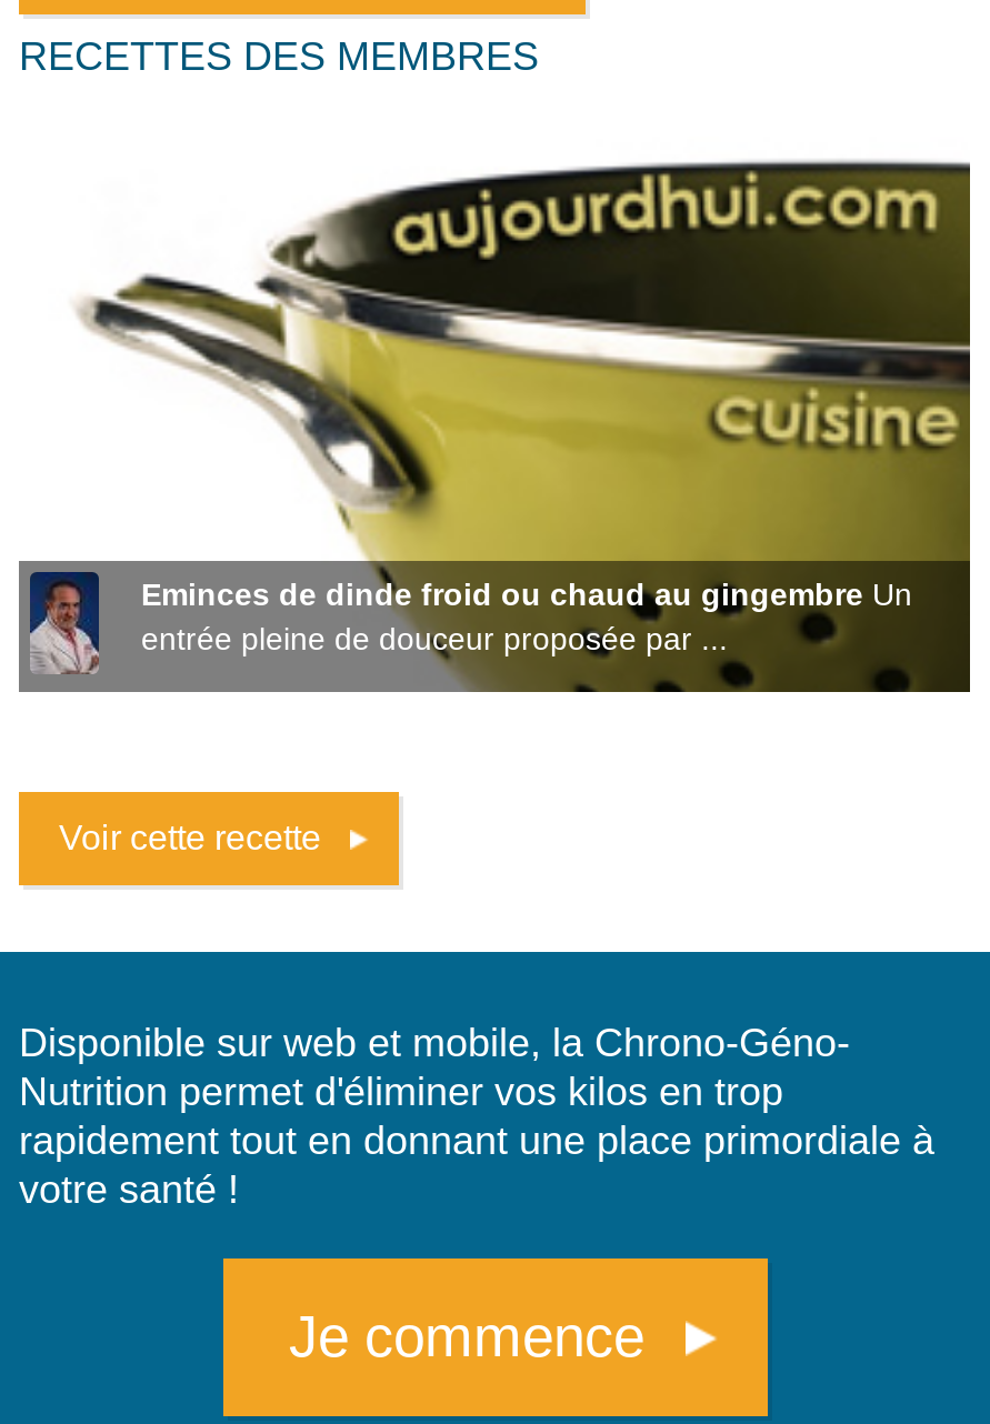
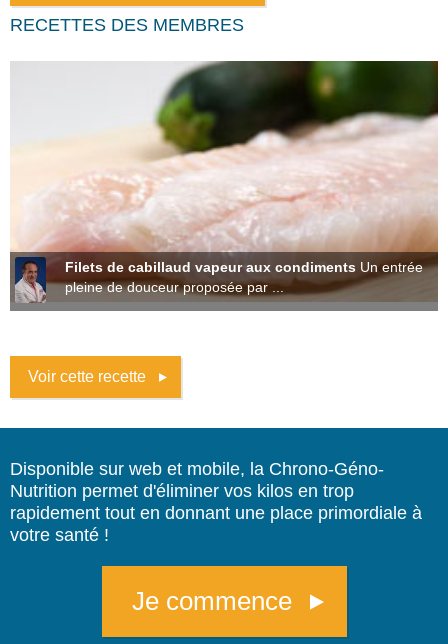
[21,137,972,694] [image] | Eminces de dinde froid ou chaud au gingembre Un | entrée pleine de douceur proposée par ... -> [10,60,439,311] [image] | Filets de cabillaud vapeur aux condiments Un entrée | pleine de douceur proposée par ...

